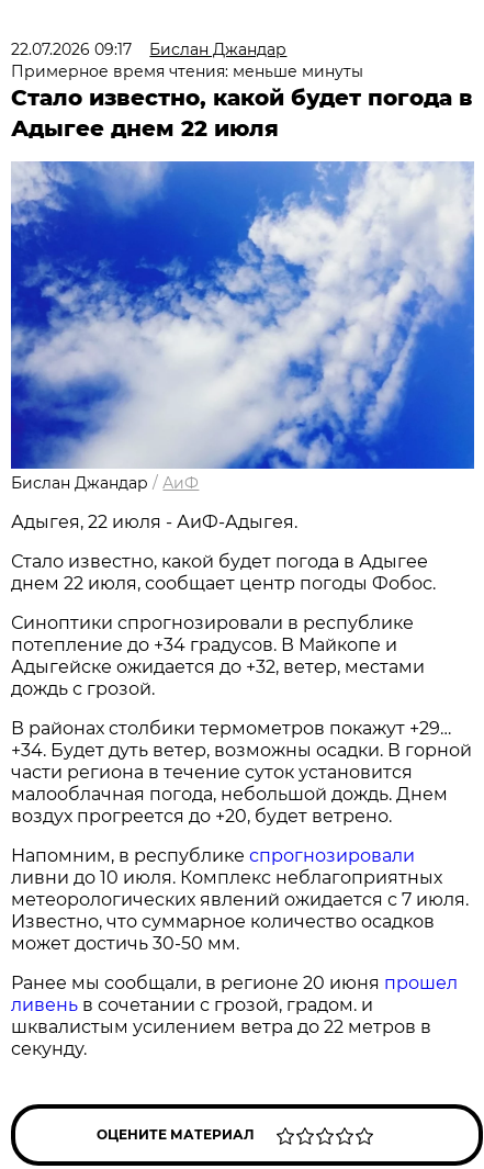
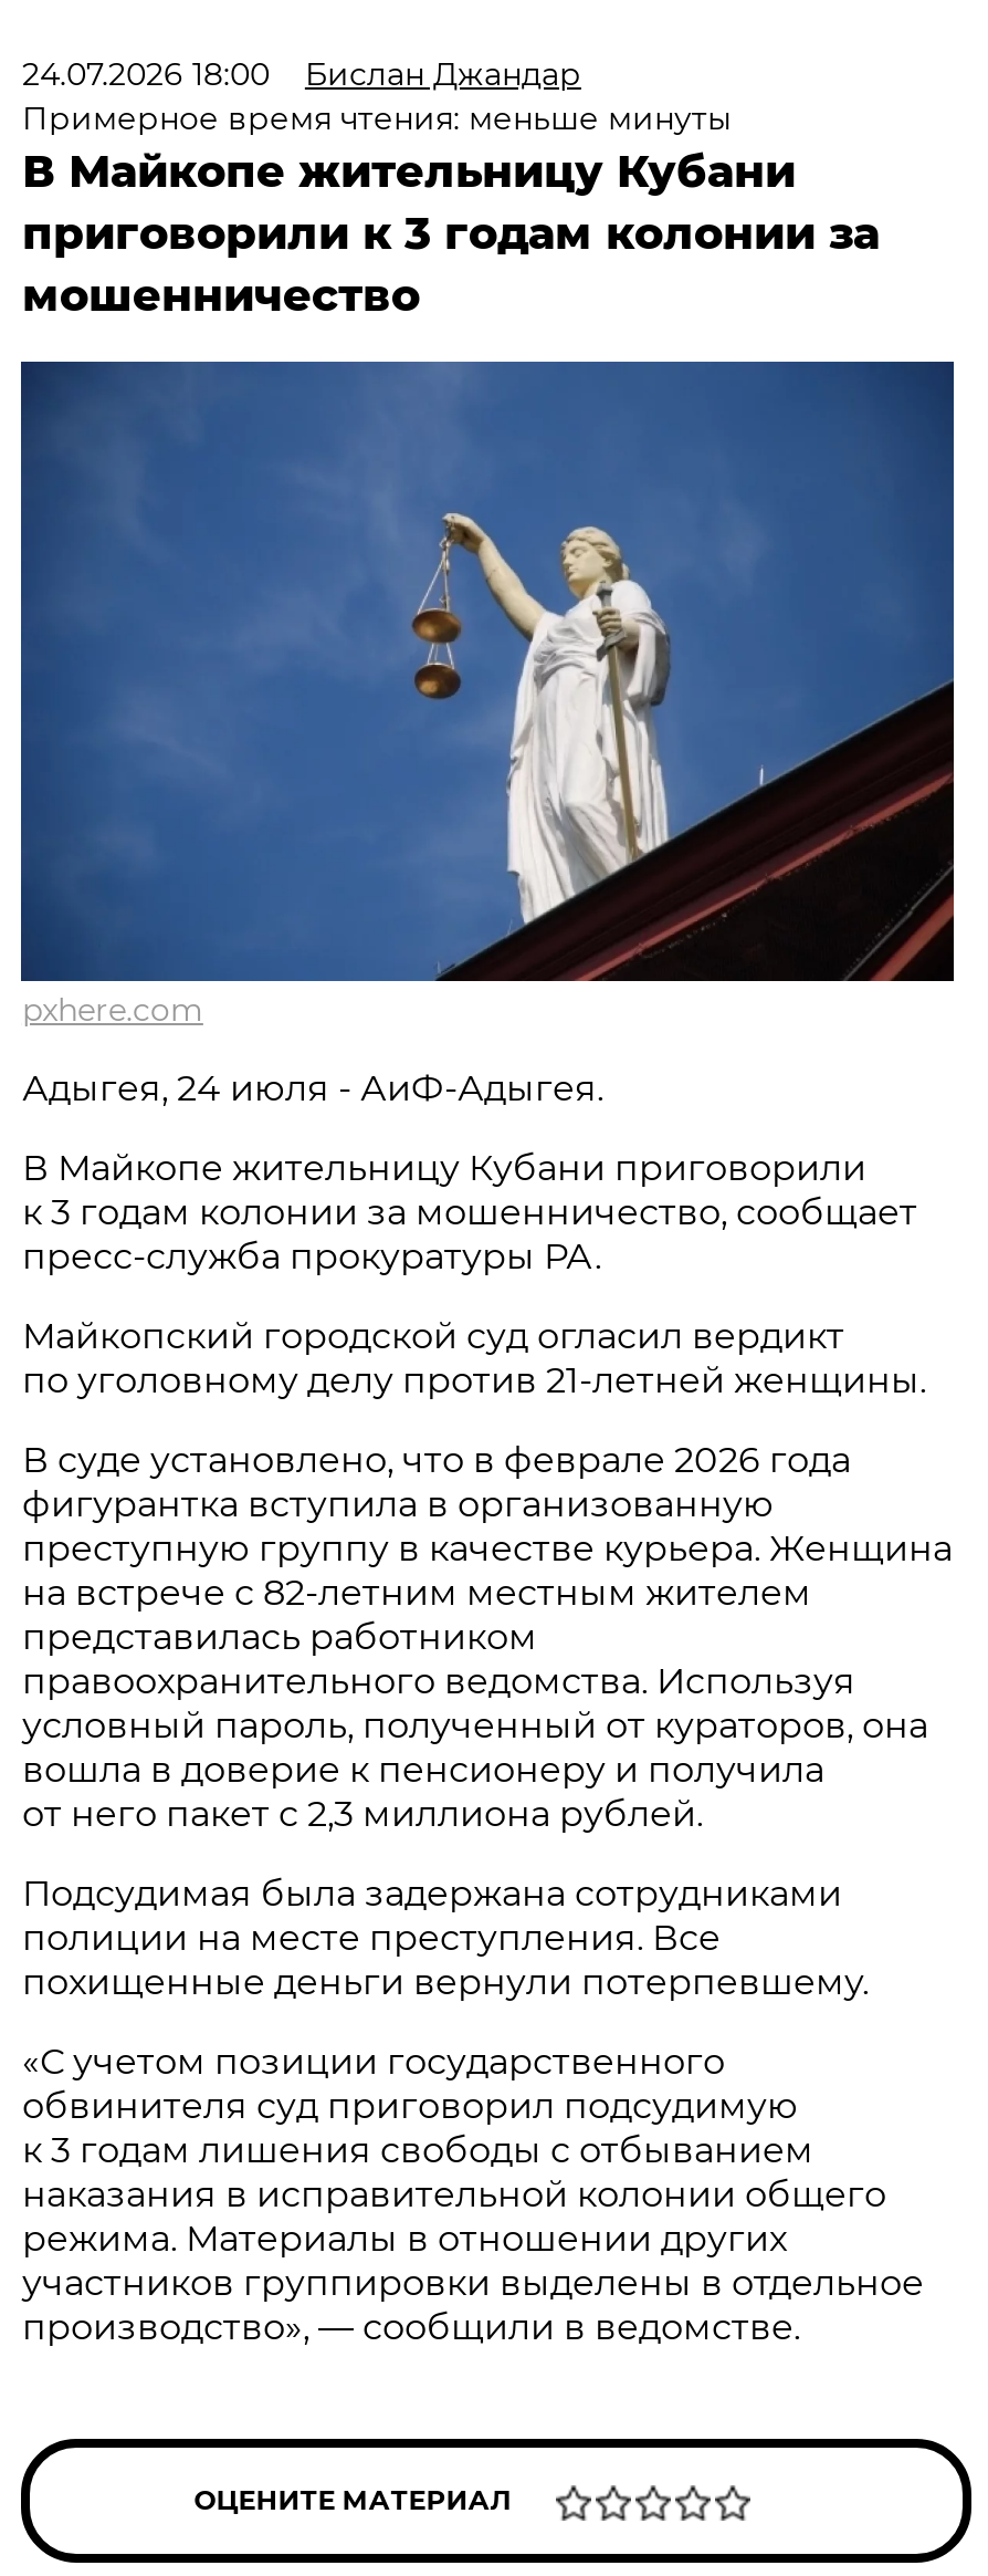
[11,39,287,59] 22.07.2026 09:17 Бислан Джандар -> [22,54,581,94] 24.07.2026 18:00 Бислан Джандар
[11,84,473,141] Стало известно, какой будет погода в | Адыгее днем 22 июля -> [22,145,879,322] В Майкопе жительницу Кубани | приговорили к 3 годам колонии за | мошенничество
[11,160,475,493] [image] | Бислан Джандар / АиФ -> [21,452,956,1030] [image] | pxhere.com
[11,511,298,532] Адыгея, 22 июля - АиФ-Адыгея. -> [22,1067,603,1109] Адыгея, 24 июля - АиФ-Адыгея.
[11,551,436,594] Стало известно, какой будет погода в Адыгее | днем 22 июля, сообщает центр погоды Фобос. -> [22,1147,917,1277] В Майкопе жительницу Кубани приговорили | к 3 годам колонии за мошенничество, сообщает | пресс-служба прокуратуры РА.
[11,612,425,699] Синоптики спрогнозировали в республике | потепление до +34 градусов. В Майкопе и | Адыгейске ожидается до +32, ветер, местами | дождь с грозой. -> [22,1315,926,1401] Майкопский городской суд огласил вердикт | по уголовному делу против 21-летней женщины.
[11,718,472,826] В районах столбики термометров покажут +29… | +34. Будет дуть ветер, возможны осадки. В горной | части региона в течение суток установится | малооблачная погода, небольшой дождь. Днем | воздух прогреется до +20, будет ветрено. -> [22,1439,952,1835] В суде установлено, что в феврале 2026 года | фигурантка вступила в организованную | преступную группу в качестве курьера. Женщина | на встрече с 82-летним местным жителем | представилась работником | правоохранительного ведомства. Используя | условный пароль, полученный от кураторов, она | вошла в доверие к пенсионеру и получила | от него пакет с 2,3 миллиона рублей.
[11,845,469,954] Напомним, в республике спрогнозировали | ливни до 10 июля. Комплекс неблагоприятных | метеорологических явлений ожидается с 7 июля. | Известно, что суммарное количество осадков | может достичь 30-50 мм. -> [22,1872,868,2003] Подсудимая была задержана сотрудниками | полиции на месте преступления. Все | похищенные деньги вернули потерпевшему.
[11,972,458,1059] Ранее мы сообщали, в регионе 20 июня прошел | ливень в сочетании с грозой, градом. и | шквалистым усилением ветра до 22 метров в | секунду. -> [22,2040,924,2348] «С учетом позиции государственного | обвинителя суд приговорил подсудимую | к 3 годам лишения свободы с отбыванием | наказания в исправительной колонии общего | режима. Материалы в отношении других | участников группировки выделены в отдельное | производство», — сообщили в ведомстве.

